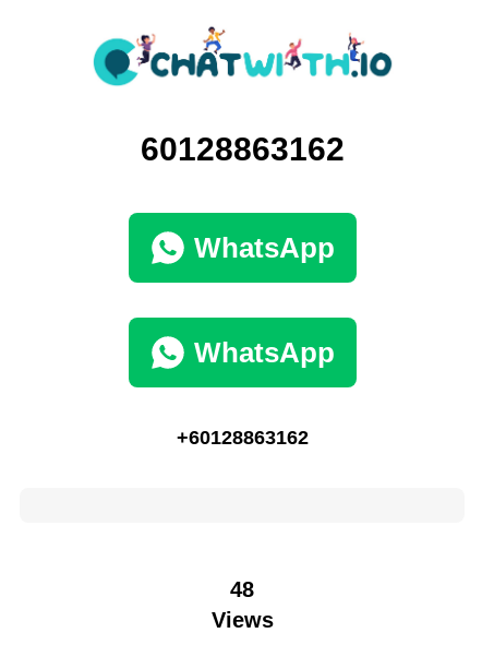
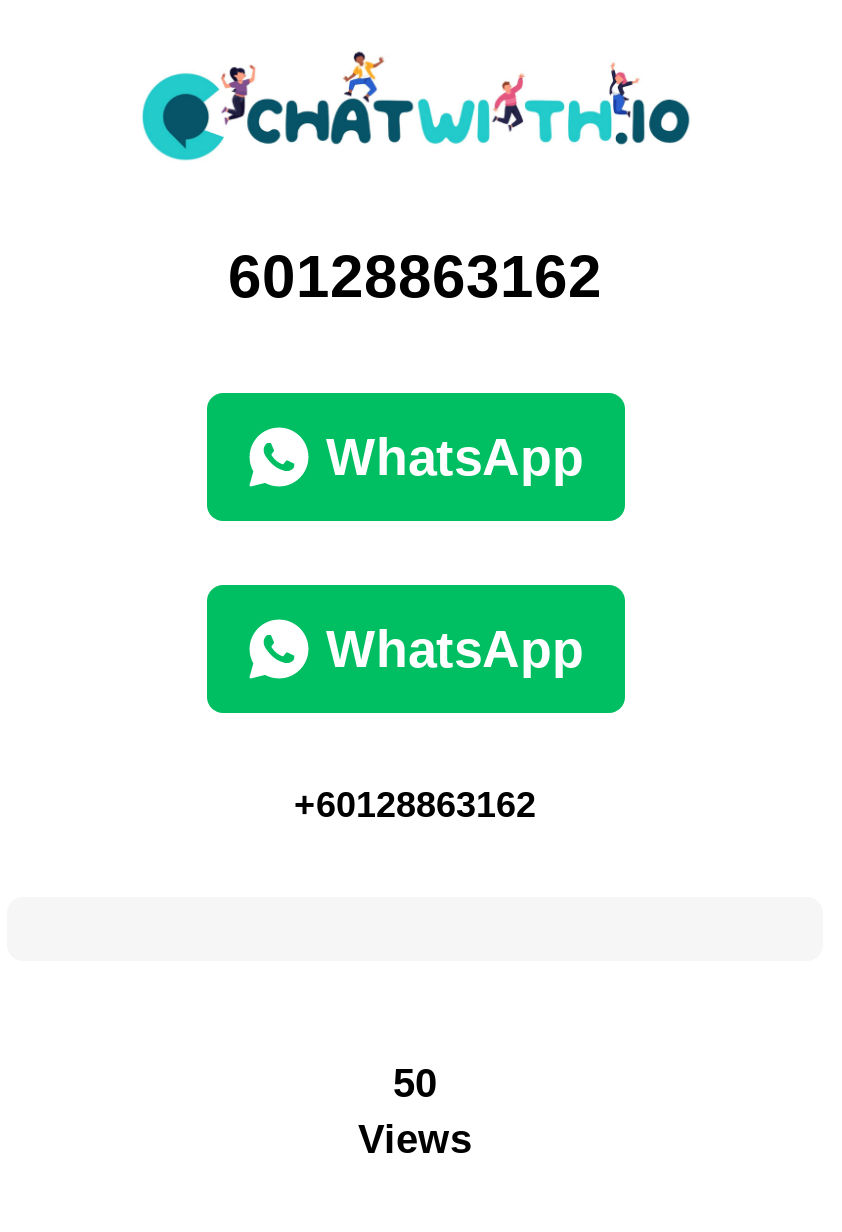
[230,577,254,601] 48 -> [393,1061,437,1105] 50

